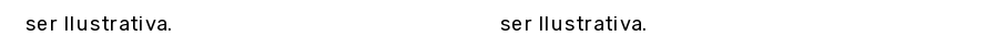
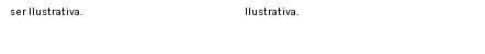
[500,13,647,35] ser Ilustrativa. -> [245,6,298,17] Ilustrativa.

